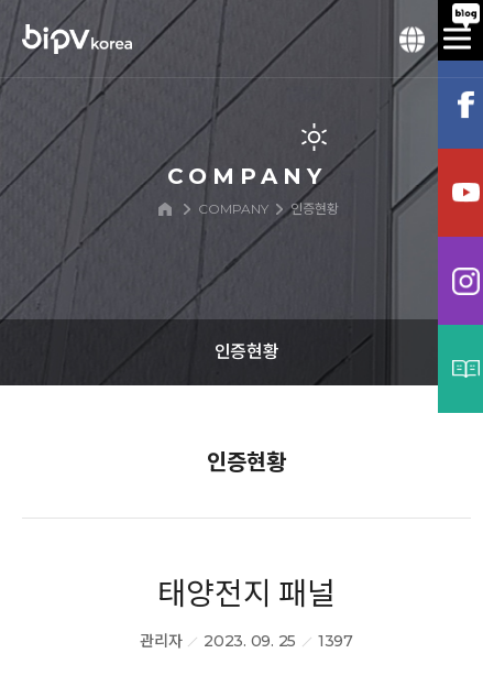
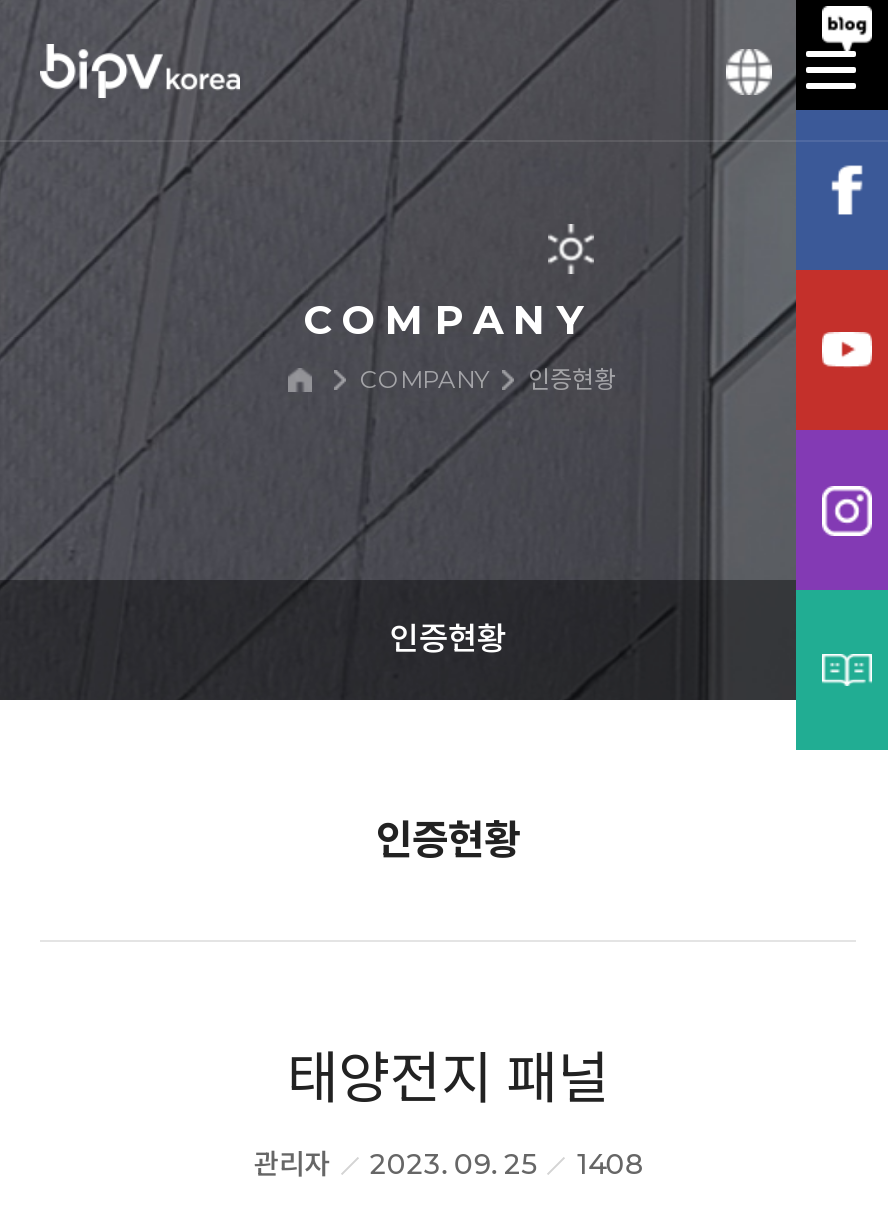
[140,631,353,651] 관리자 2023. 09. 25 1397 -> [253,1147,643,1183] 관리자 2023. 09. 25 1408

